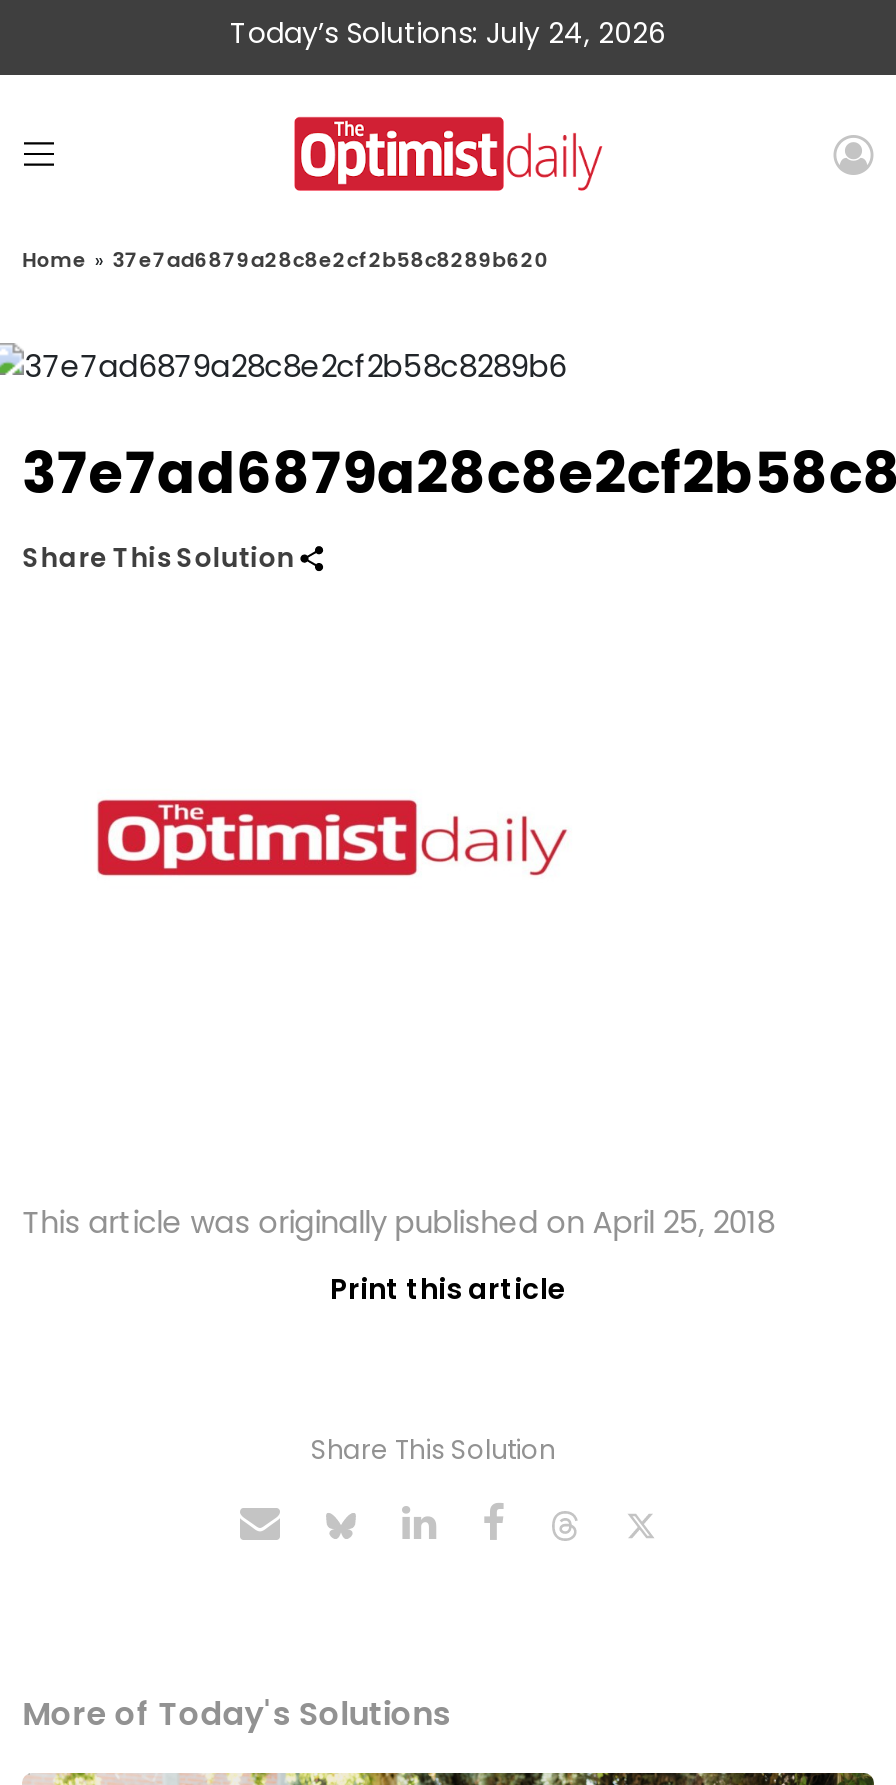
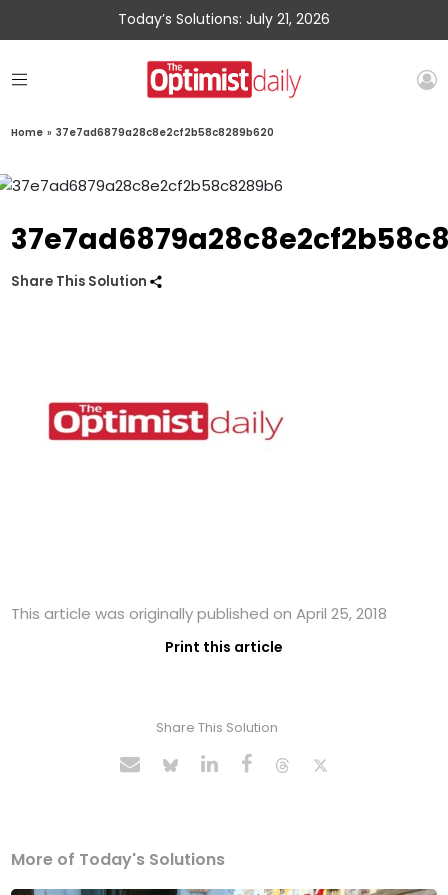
[230,13,666,53] Today’s Solutions: July 24, 2026 -> [118,9,330,29] Today’s Solutions: July 21, 2026

